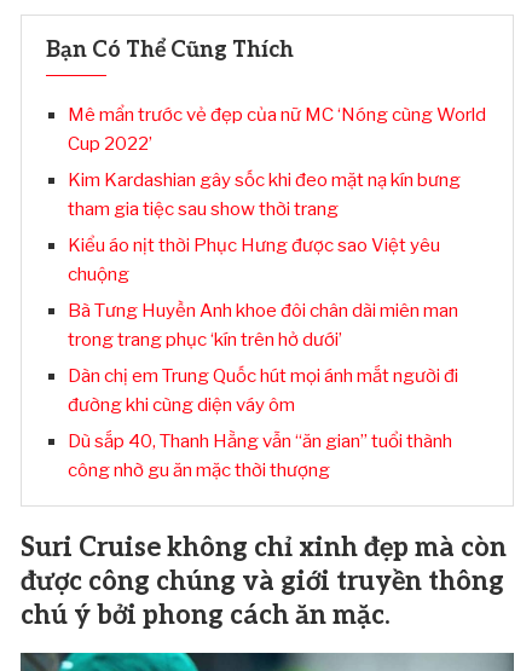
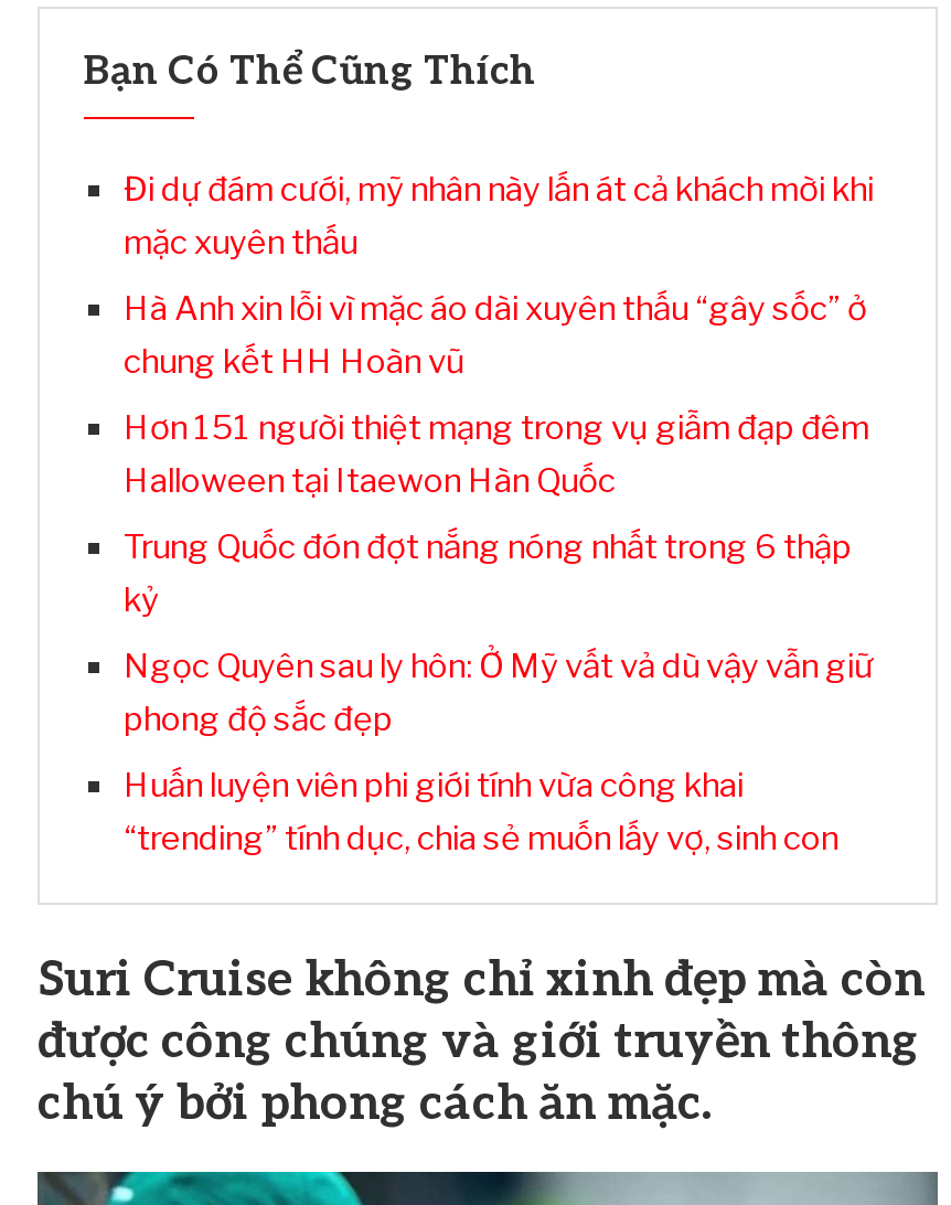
[68,104,486,155] Mê mẩn trước vẻ đẹp của nữ MC ‘Nóng cùng World | Cup 2022’ -> [124,169,874,262] Đi dự đám cưới, mỹ nhân này lấn át cả khách mời khi | mặc xuyên thấu
[68,169,461,220] Kim Kardashian gây sốc khi đeo mặt nạ kín bưng | tham gia tiệc sau show thời trang -> [124,289,867,381] Hà Anh xin lỗi vì mặc áo dài xuyên thấu “gây sốc” ở | chung kết HH Hoàn vũ
[68,234,440,285] Kiểu áo nịt thời Phục Hưng được sao Việt yêu | chuộng -> [124,408,869,501] Hơn 151 người thiệt mạng trong vụ giẫm đạp đêm | Halloween tại Itaewon Hàn Quốc
[68,300,458,350] Bà Tưng Huyền Anh khoe đôi chân dài miên man | trong trang phục ‘kín trên hở dưới’ -> [124,527,852,620] Trung Quốc đón đợt nắng nóng nhất trong 6 thập | kỷ
[68,365,458,416] Dàn chị em Trung Quốc hút mọi ánh mắt người đi | đường khi cùng diện váy ôm -> [124,646,874,739] Ngọc Quyên sau ly hôn: Ở Mỹ vất vả dù vậy vẫn giữ | phong độ sắc đẹp
[68,430,452,481] Dù sắp 40, Thanh Hằng vẫn “ăn gian” tuổi thành | công nhờ gu ăn mặc thời thượng -> [124,765,838,858] Huấn luyện viên phi giới tính vừa công khai | “trending” tính dục, chia sẻ muốn lấy vợ, sinh con

